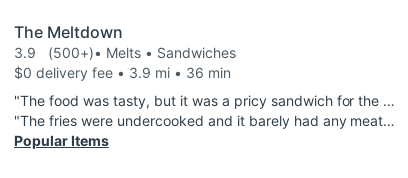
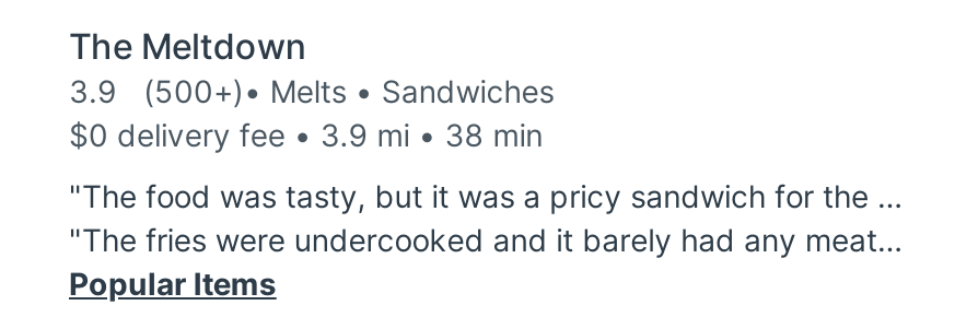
[14,64,231,81] $0 delivery fee • 3.9 mi • 36 min -> [69,116,543,153] $0 delivery fee • 3.9 mi • 38 min

